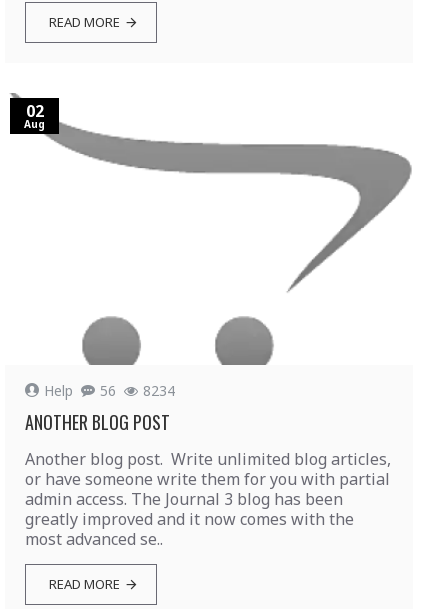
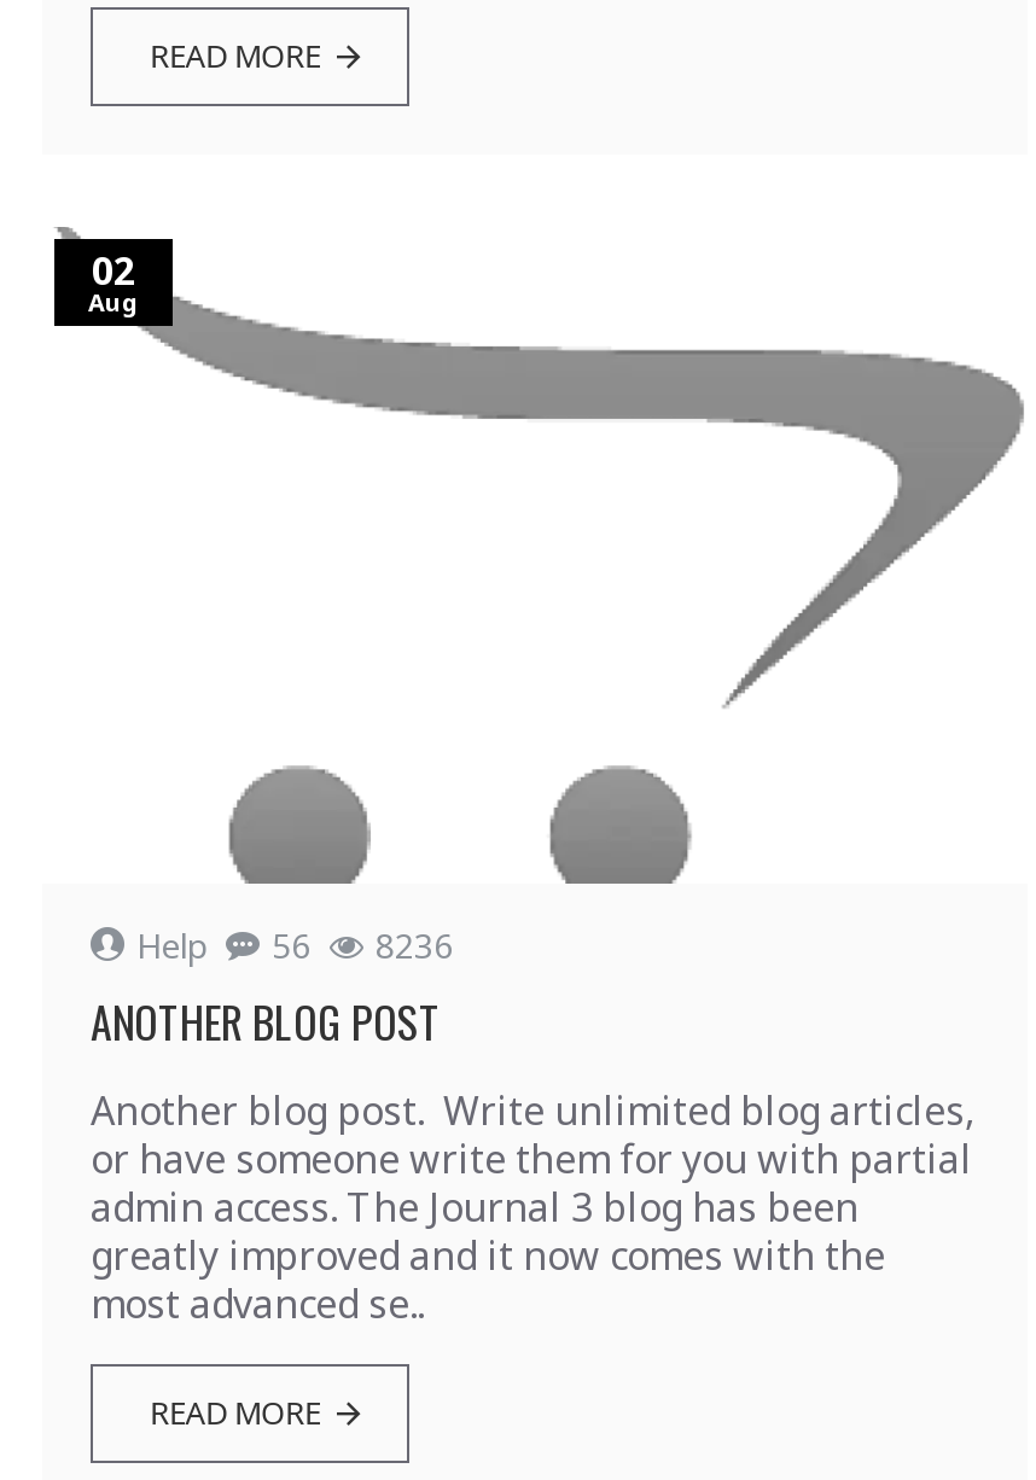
[44,381,175,400] Help 56 8234 -> [136,922,453,968] Help 56 8236

